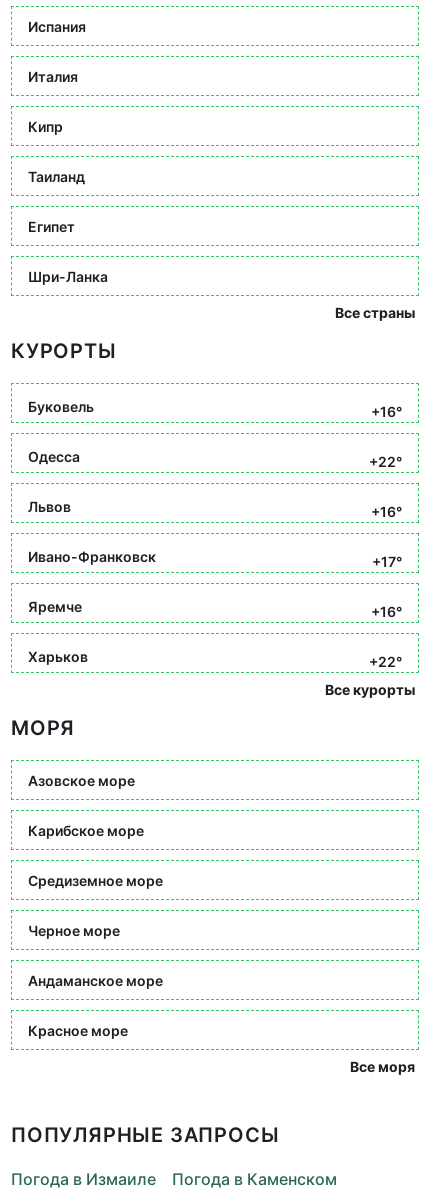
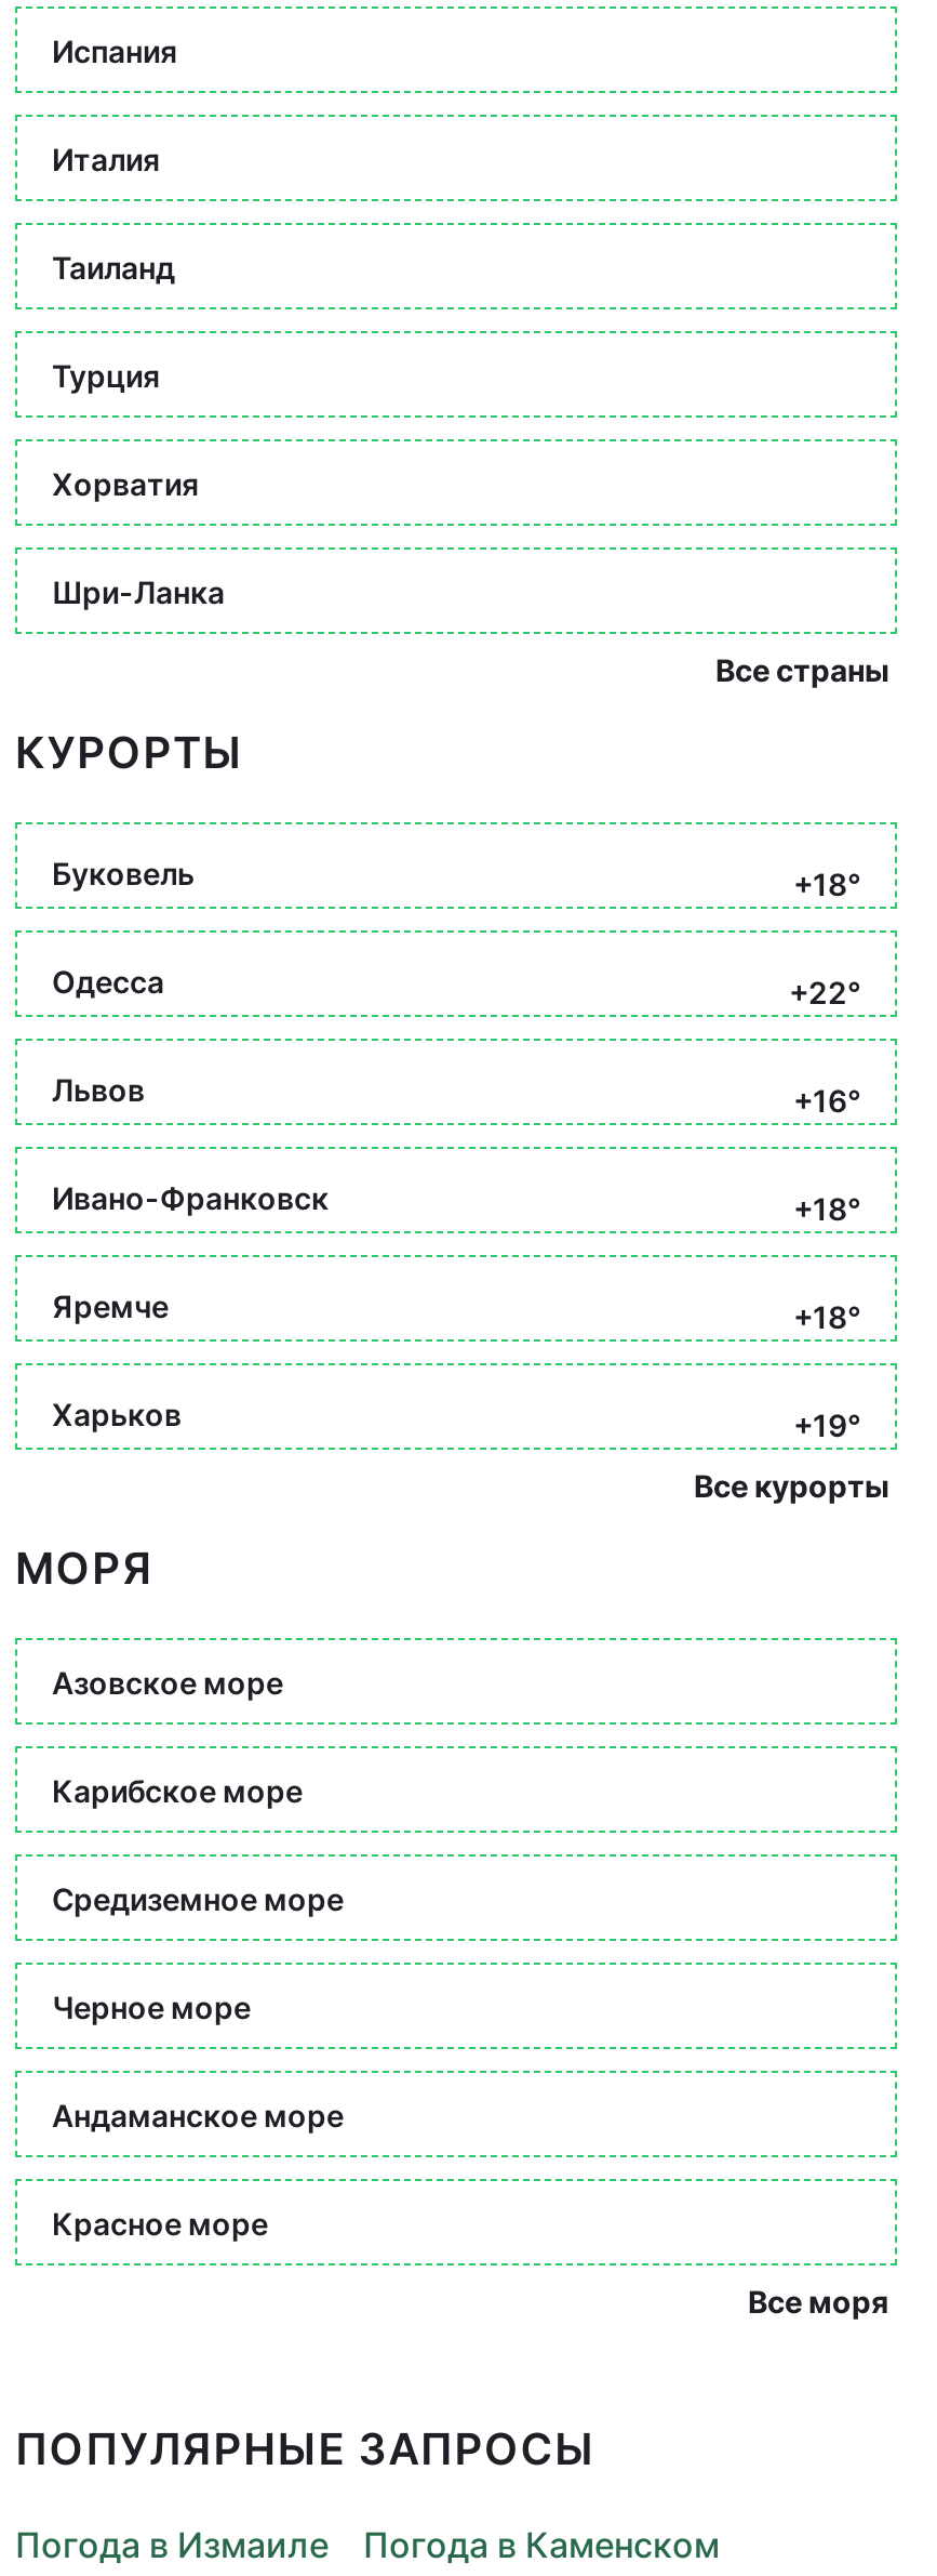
[28,117,63,134] Кипр -> none
moved [28,167,85,184] -> [52,248,175,285]: Таиланд
[28,217,75,234] Египет -> [52,356,199,501] Турция | Хорватия
[371,403,402,420] +16° -> [793,866,860,902] +18°
[372,553,402,570] +17° -> [793,1190,860,1227] +18°
[371,603,402,620] +16° -> [793,1298,860,1335] +18°
[369,653,402,670] +22° -> [793,1406,860,1443] +19°

